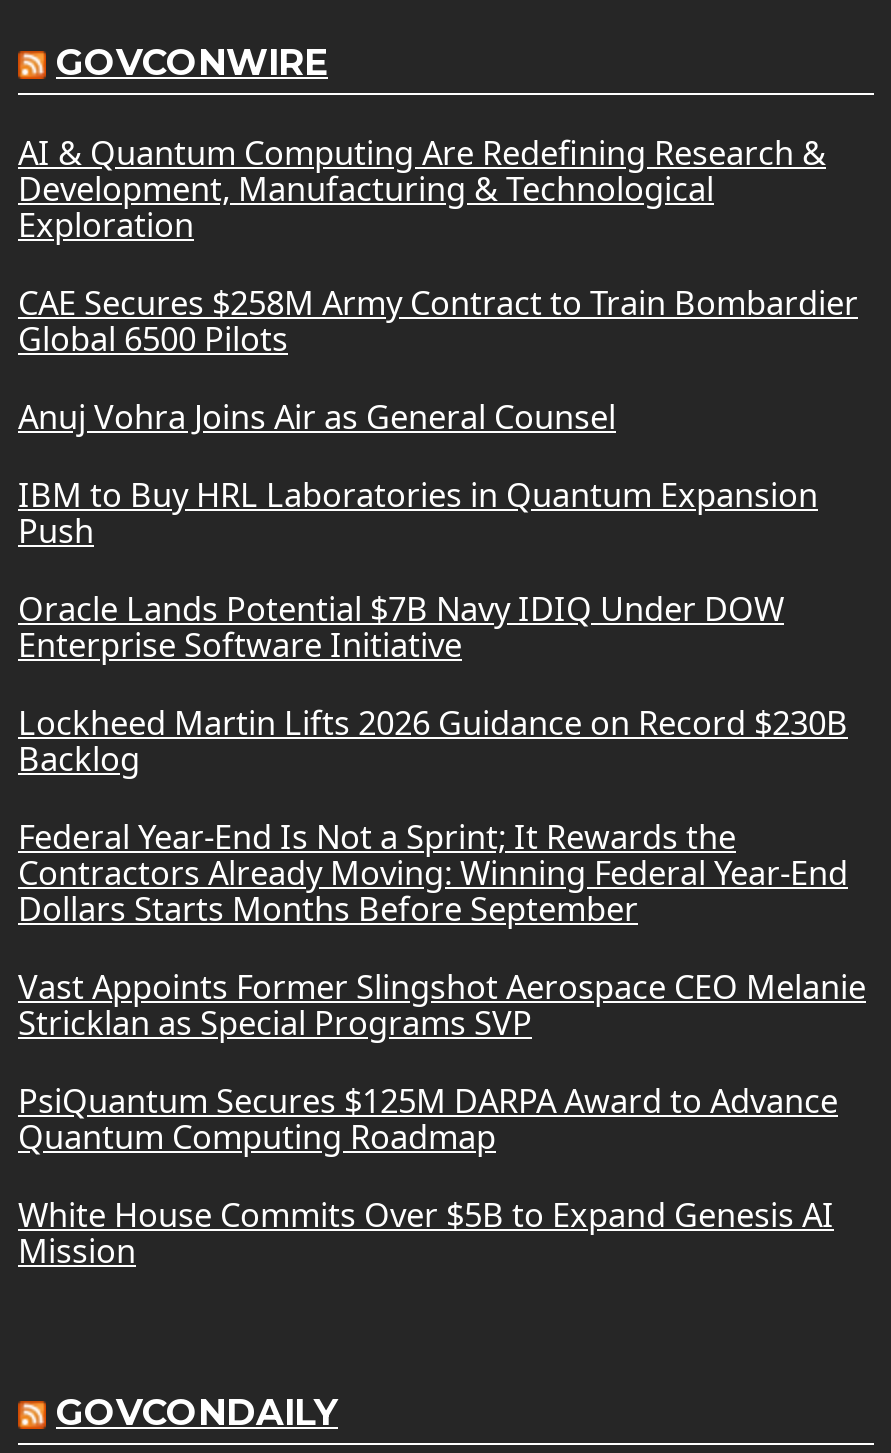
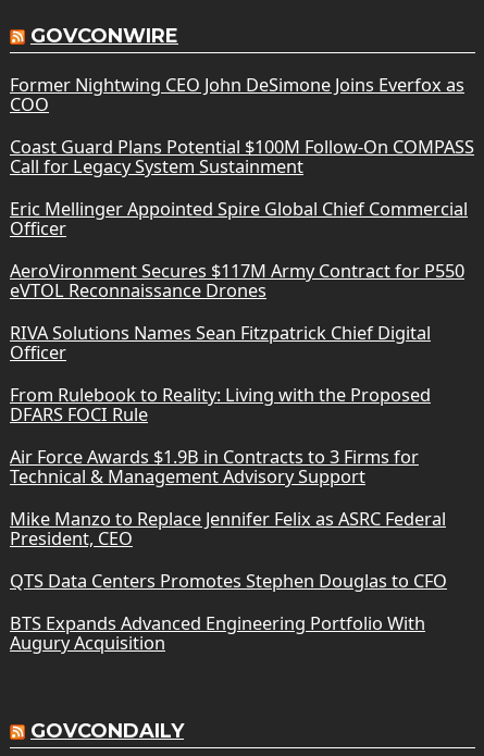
[18,131,826,247] AI & Quantum Computing Are Redefining Research & | Development, Manufacturing & Technological | Exploration -> [10,73,464,116] Former Nightwing CEO John DeSimone Joins Everfox as | COO
[18,281,858,361] CAE Secures $258M Army Contract to Train Bombardier | Global 6500 Pilots -> [10,135,474,178] Coast Guard Plans Potential $100M Follow-On COMPASS | Call for Legacy System Sustainment
[18,395,616,439] Anuj Vohra Joins Air as General Counsel -> [10,197,468,240] Eric Mellinger Appointed Spire Global Chief Commercial | Officer
[18,473,818,553] IBM to Buy HRL Laboratories in Quantum Expansion | Push -> [10,259,464,302] AeroVironment Secures $117M Army Contract for P550 | eVTOL Reconnaissance Drones
[18,587,784,667] Oracle Lands Potential $7B Navy IDIQ Under DOW | Enterprise Software Initiative -> [10,321,431,364] RIVA Solutions Names Sean Fitzpatrick Chief Digital | Officer
[18,701,848,781] Lockheed Martin Lifts 2026 Guidance on Record $230B | Backlog -> [10,383,431,426] From Rulebook to Reality: Living with the Proposed | DFARS FOCI Rule
[18,815,848,931] Federal Year-End Is Not a Sprint; It Rewards the | Contractors Already Moving: Winning Federal Year-End | Dollars Starts Months Before September -> [10,445,419,488] Air Force Awards $1.9B in Contracts to 3 Firms for | Technical & Management Advisory Support
[18,965,866,1045] Vast Appoints Former Slingshot Aerospace CEO Melanie | Stricklan as Special Programs SVP -> [10,507,446,550] Mike Manzo to Replace Jennifer Felix as ASRC Federal | President, CEO
[18,1079,838,1159] PsiQuantum Secures $125M DARPA Award to Advance | Quantum Computing Roadmap -> [10,569,447,593] QTS Data Centers Promotes Stephen Douglas to CFO
[18,1193,834,1273] White House Commits Over $5B to Expand Genesis AI | Mission -> [10,611,425,655] BTS Expands Advanced Engineering Portfolio With | Augury Acquisition

